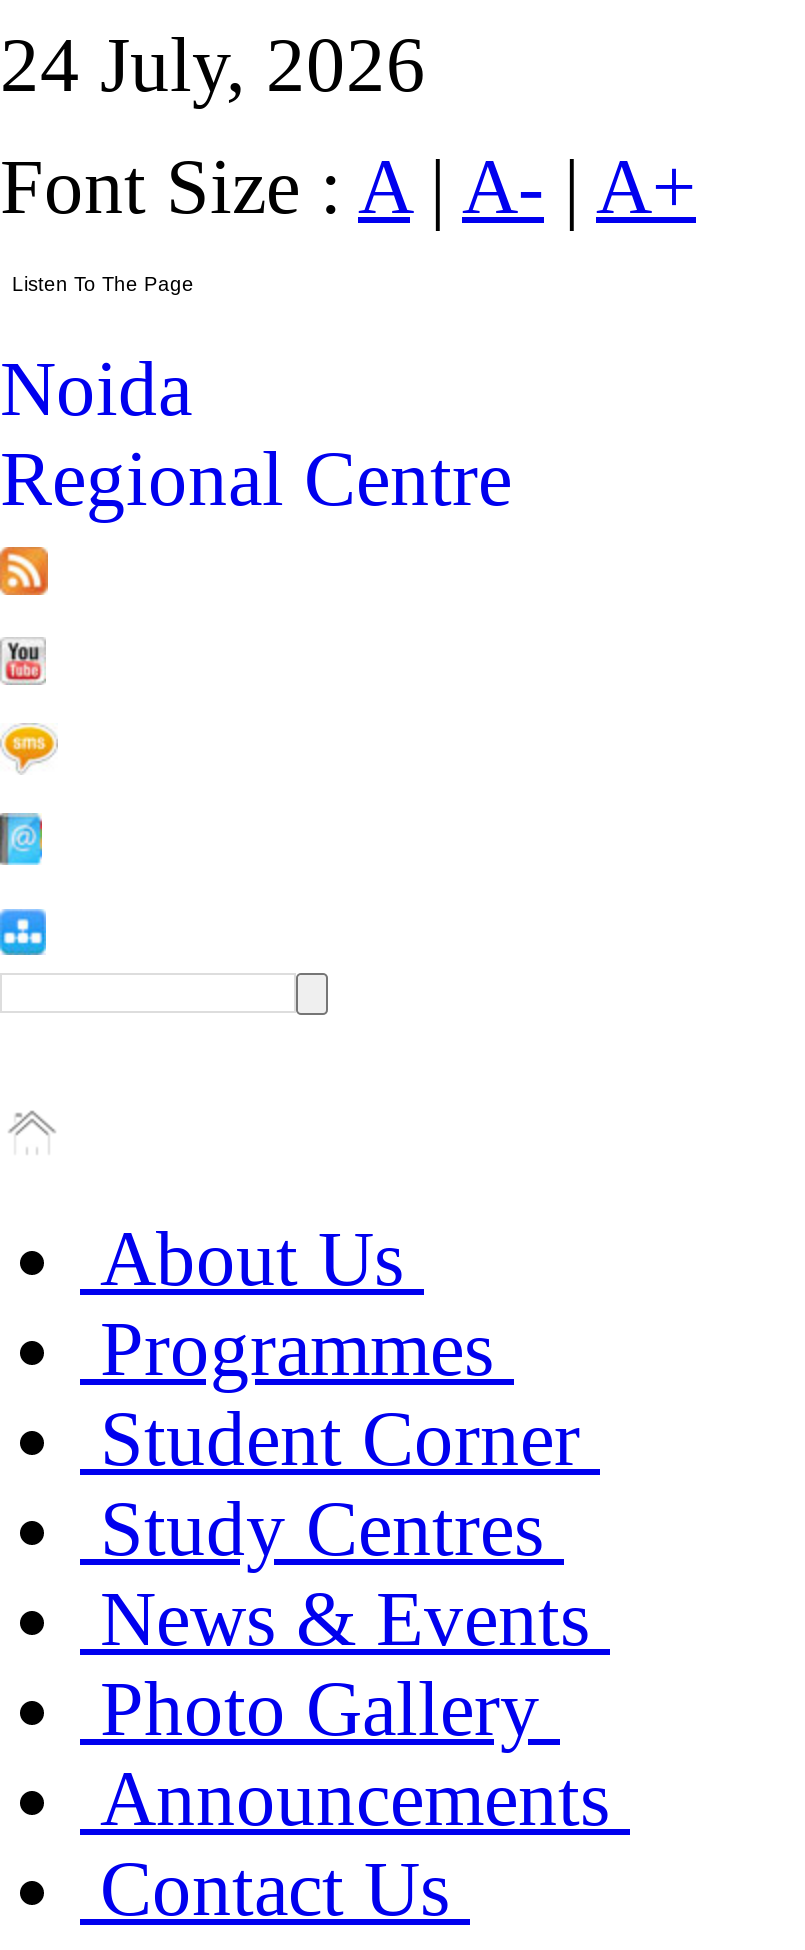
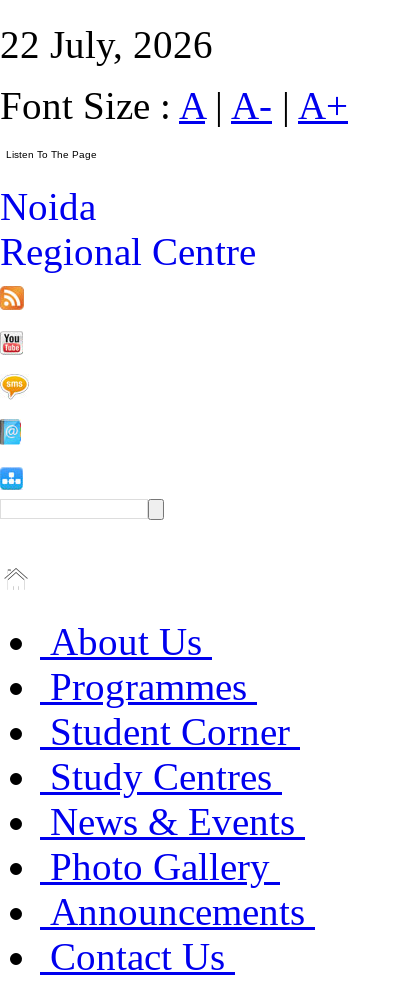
[0,21,426,107] 24 July, 2026 -> [0,23,213,66] 22 July, 2026

